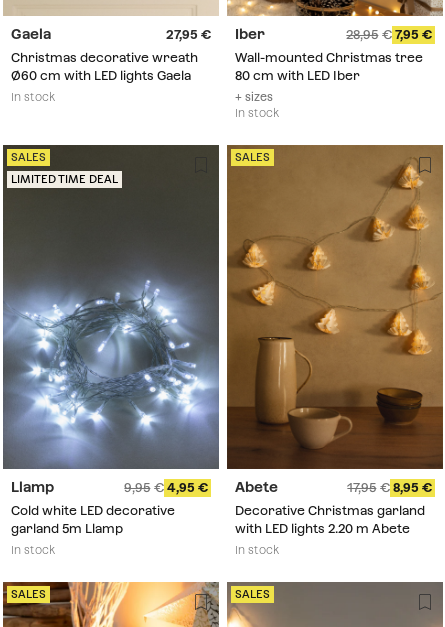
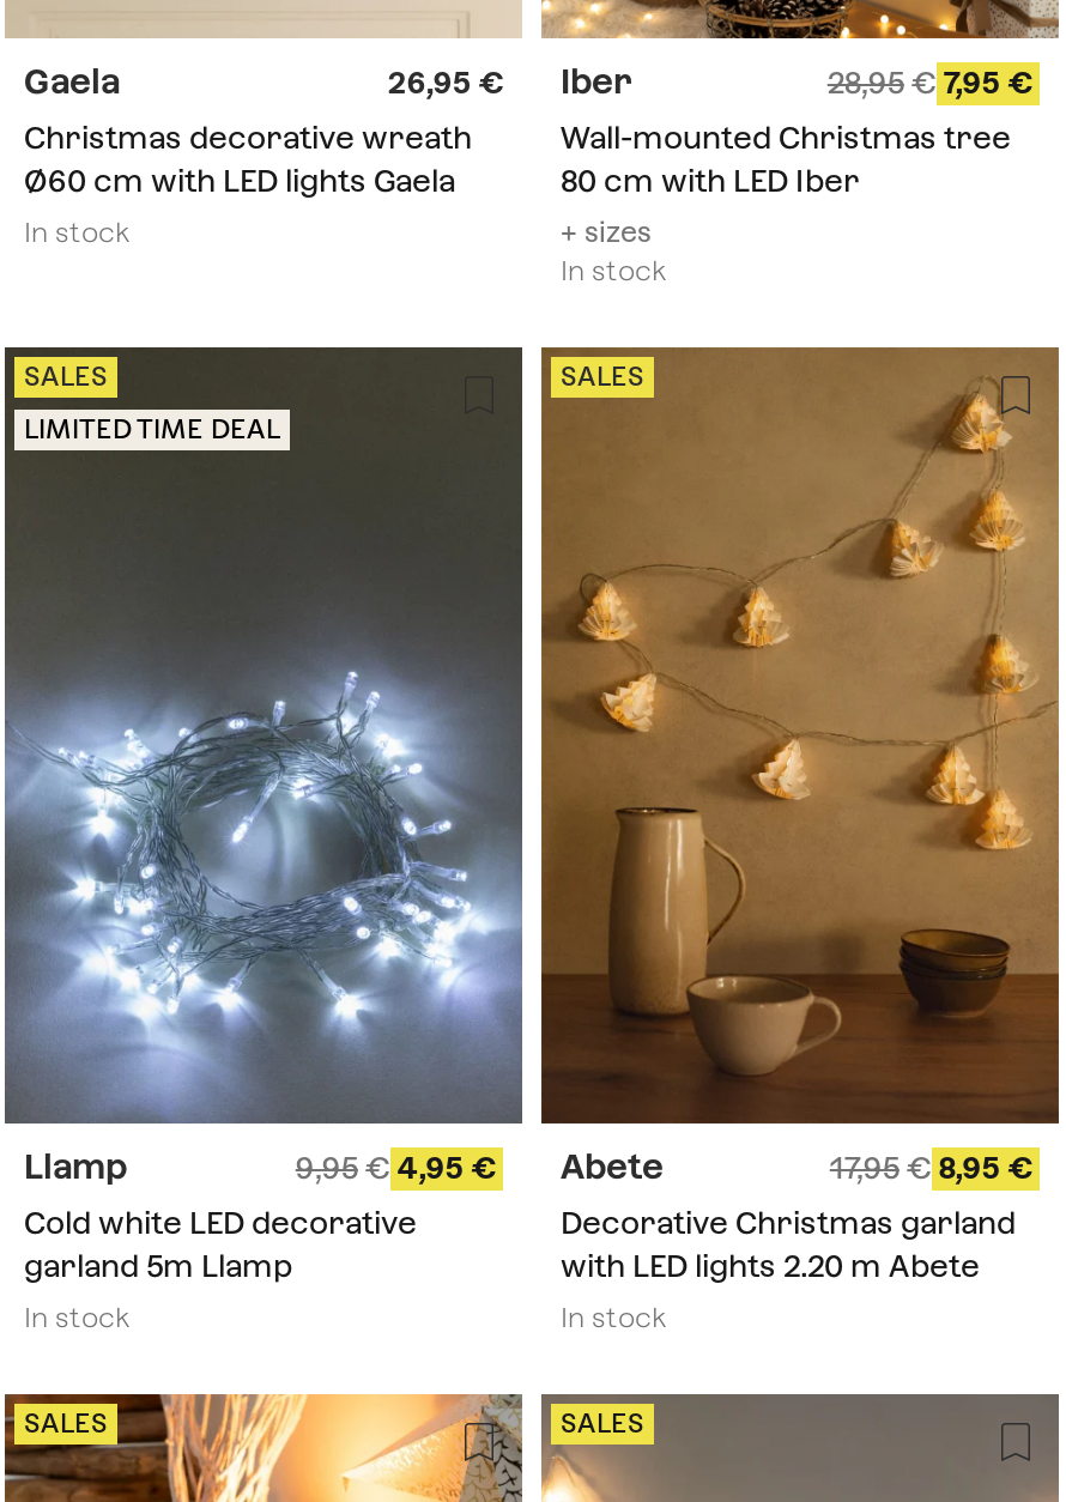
[166,27,198,42] 27,95 -> [388,64,471,100] 26,95

